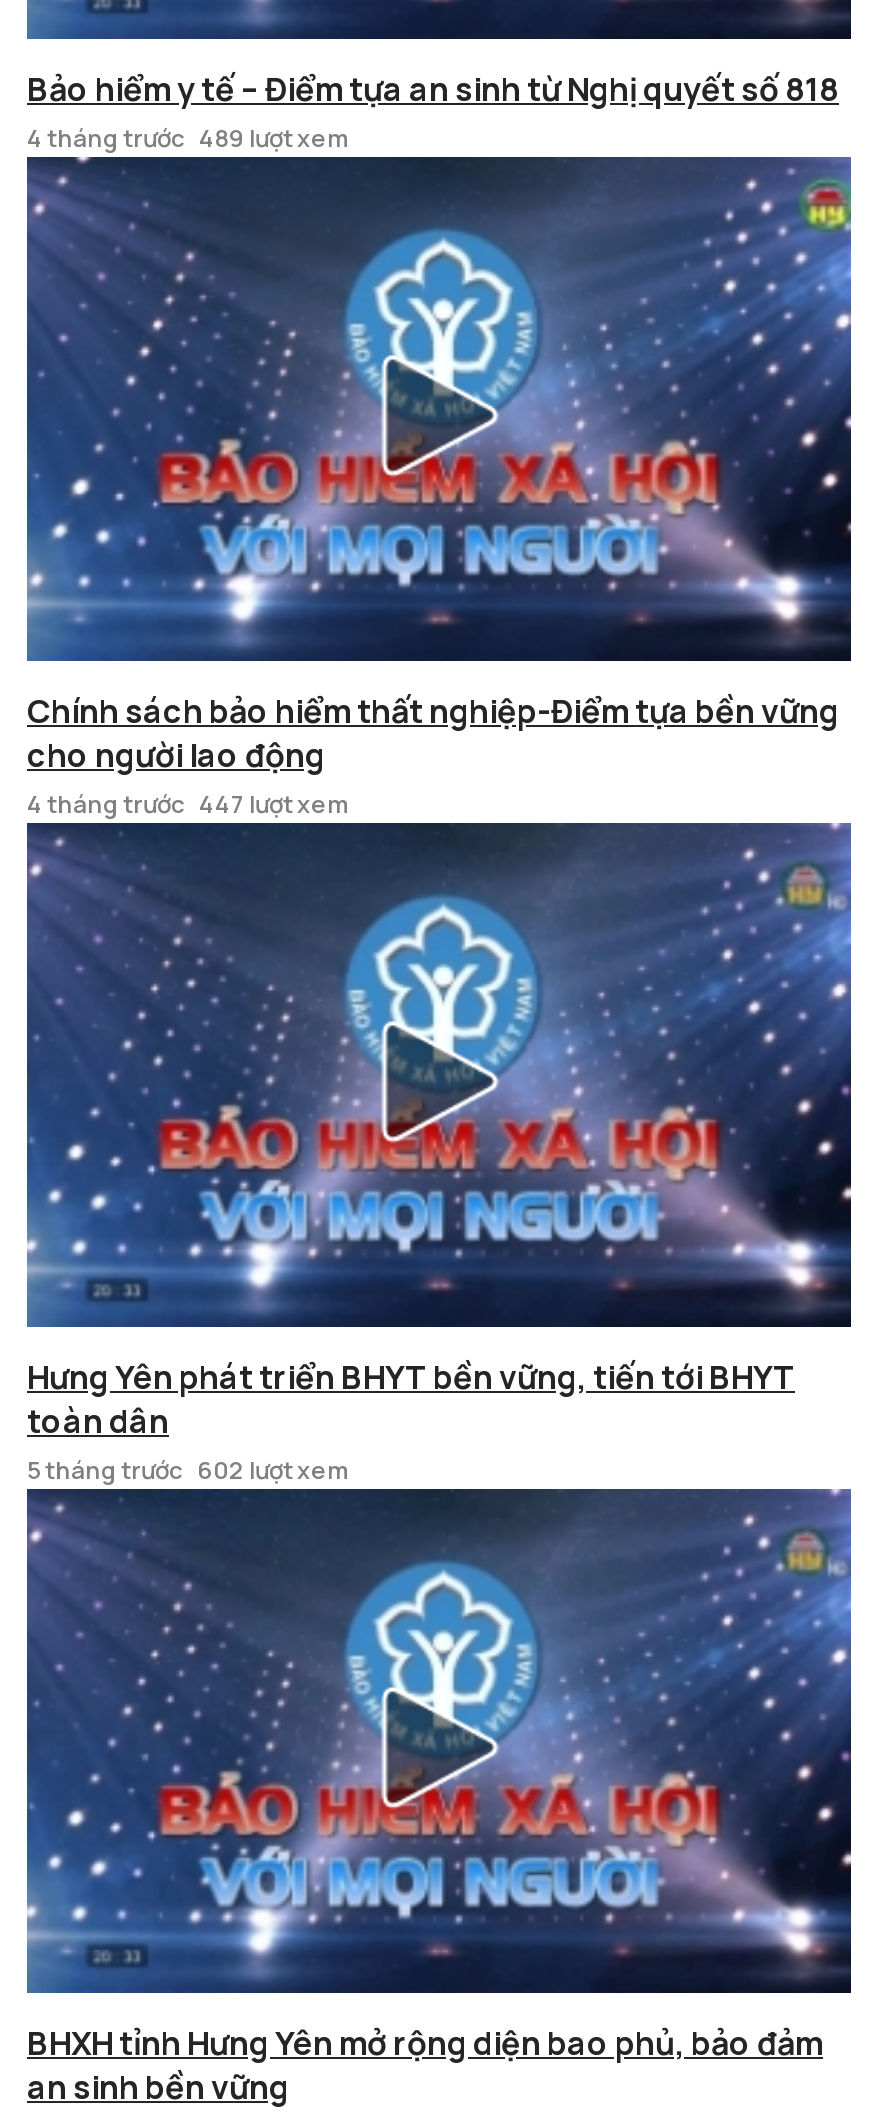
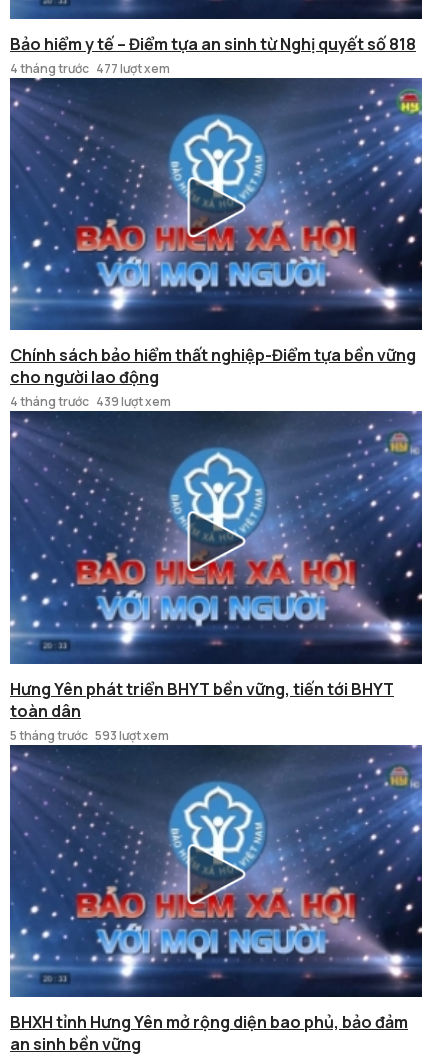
[27,121,349,155] 4 tháng trước 489 lượt xem -> [10,60,170,77] 4 tháng trước 477 lượt xem
[27,787,349,821] 4 tháng trước 447 lượt xem -> [10,393,171,410] 4 tháng trước 439 lượt xem
[27,1453,349,1487] 5 tháng trước 602 lượt xem -> [10,727,169,744] 5 tháng trước 593 lượt xem

